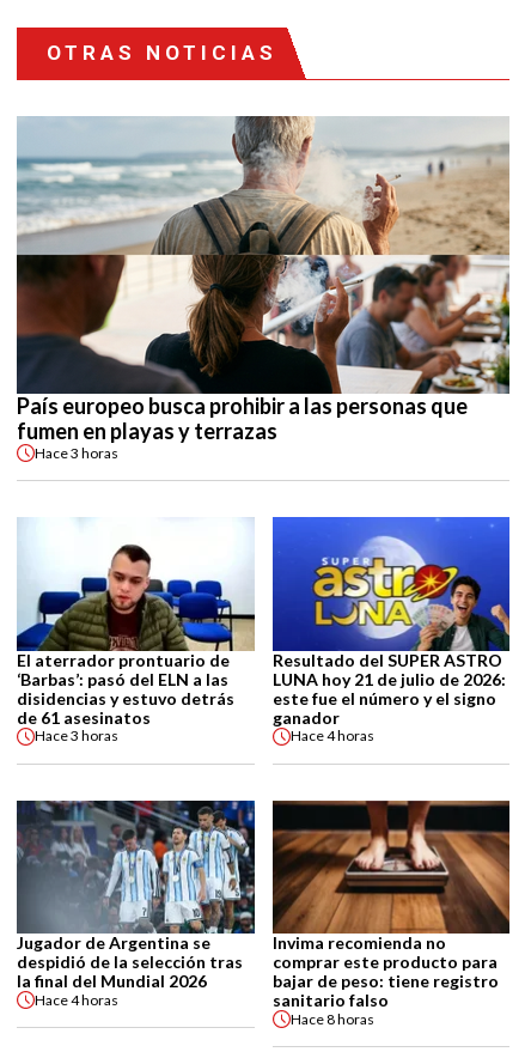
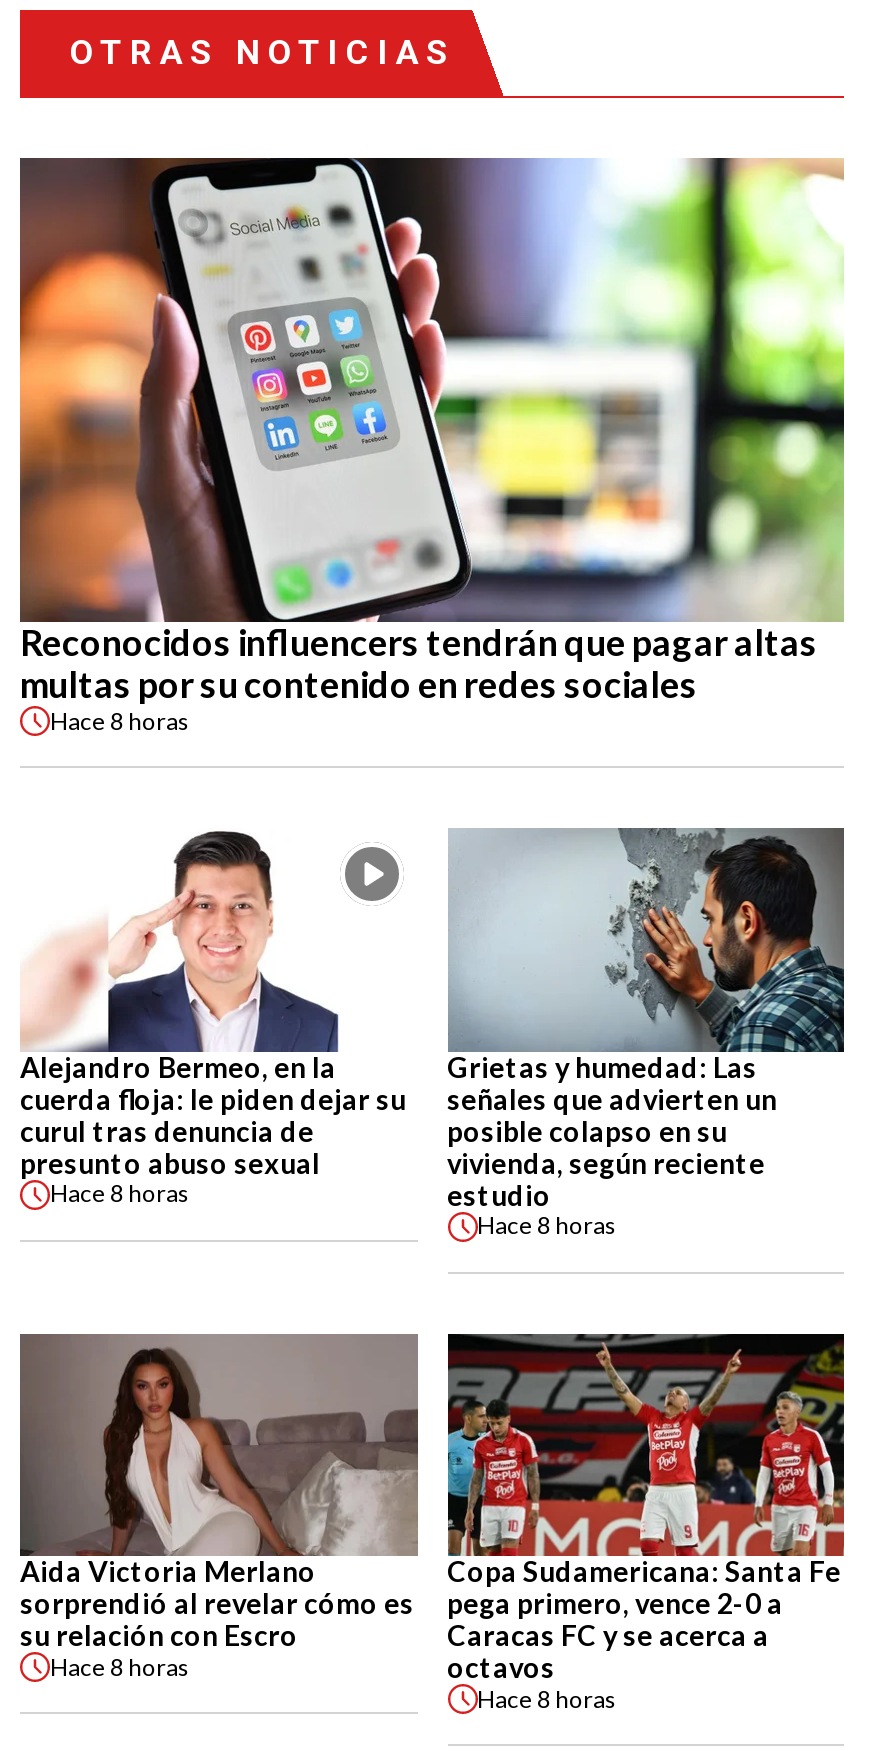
[16,116,511,461] [image] | País europeo busca prohibir a las personas que | fumen en playas y terrazas | Hace 3 horas -> [18,156,844,735] [image] | Reconocidos influencers tendrán que pagar altas | multas por su contenido en redes sociales | Hace 8 horas
[17,517,256,745] [image] | El aterrador prontuario de | ‘Barbas’: pasó del ELN a las | disidencias y estuvo detrás | de 61 asesinatos | Hace 3 horas -> [20,830,418,1208] [image] | Alejandro Bermeo, en la | cuerda floja: le piden dejar su | curul tras denuncia de | presunto abuso sexual | Hace 8 horas
[272,516,511,745] [image] | Resultado del SUPER ASTRO | LUNA hoy 21 de julio de 2026: | este fue el número y el signo | ganador | Hace 4 horas -> [447,826,846,1240] [image] | Grietas y humedad: Las | señales que advierten un | posible colapso en su | vivienda, según reciente | estudio | Hace 8 horas
[17,799,256,1009] [image] | Jugador de Argentina se | despidió de la selección tras | la final del Mundial 2026 | Hace 4 horas -> [20,1332,420,1682] [image] | Aida Victoria Merlano | sorprendió al revelar cómo es | su relación con Escro | Hace 8 horas
[271,799,511,1011] [image] | Invima recomienda no | comprar este producto para | bajar de peso: tiene registro | sanitario falso -> [446,1332,846,1685] [image] | Copa Sudamericana: Santa Fe | pega primero, vence 2-0 a | Caracas FC y se acerca a | octavos

